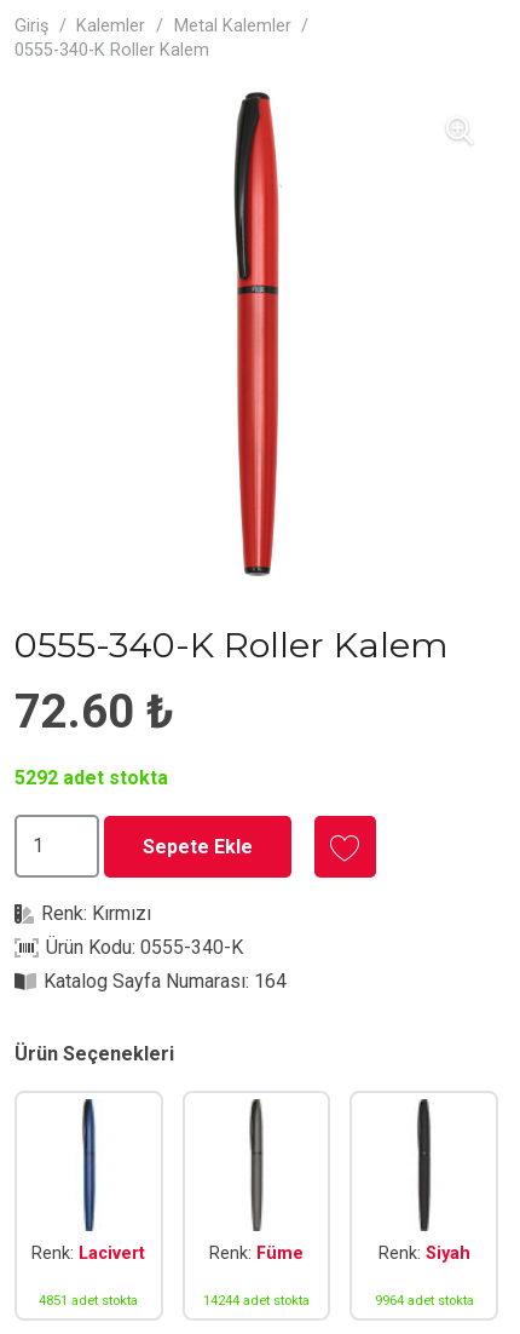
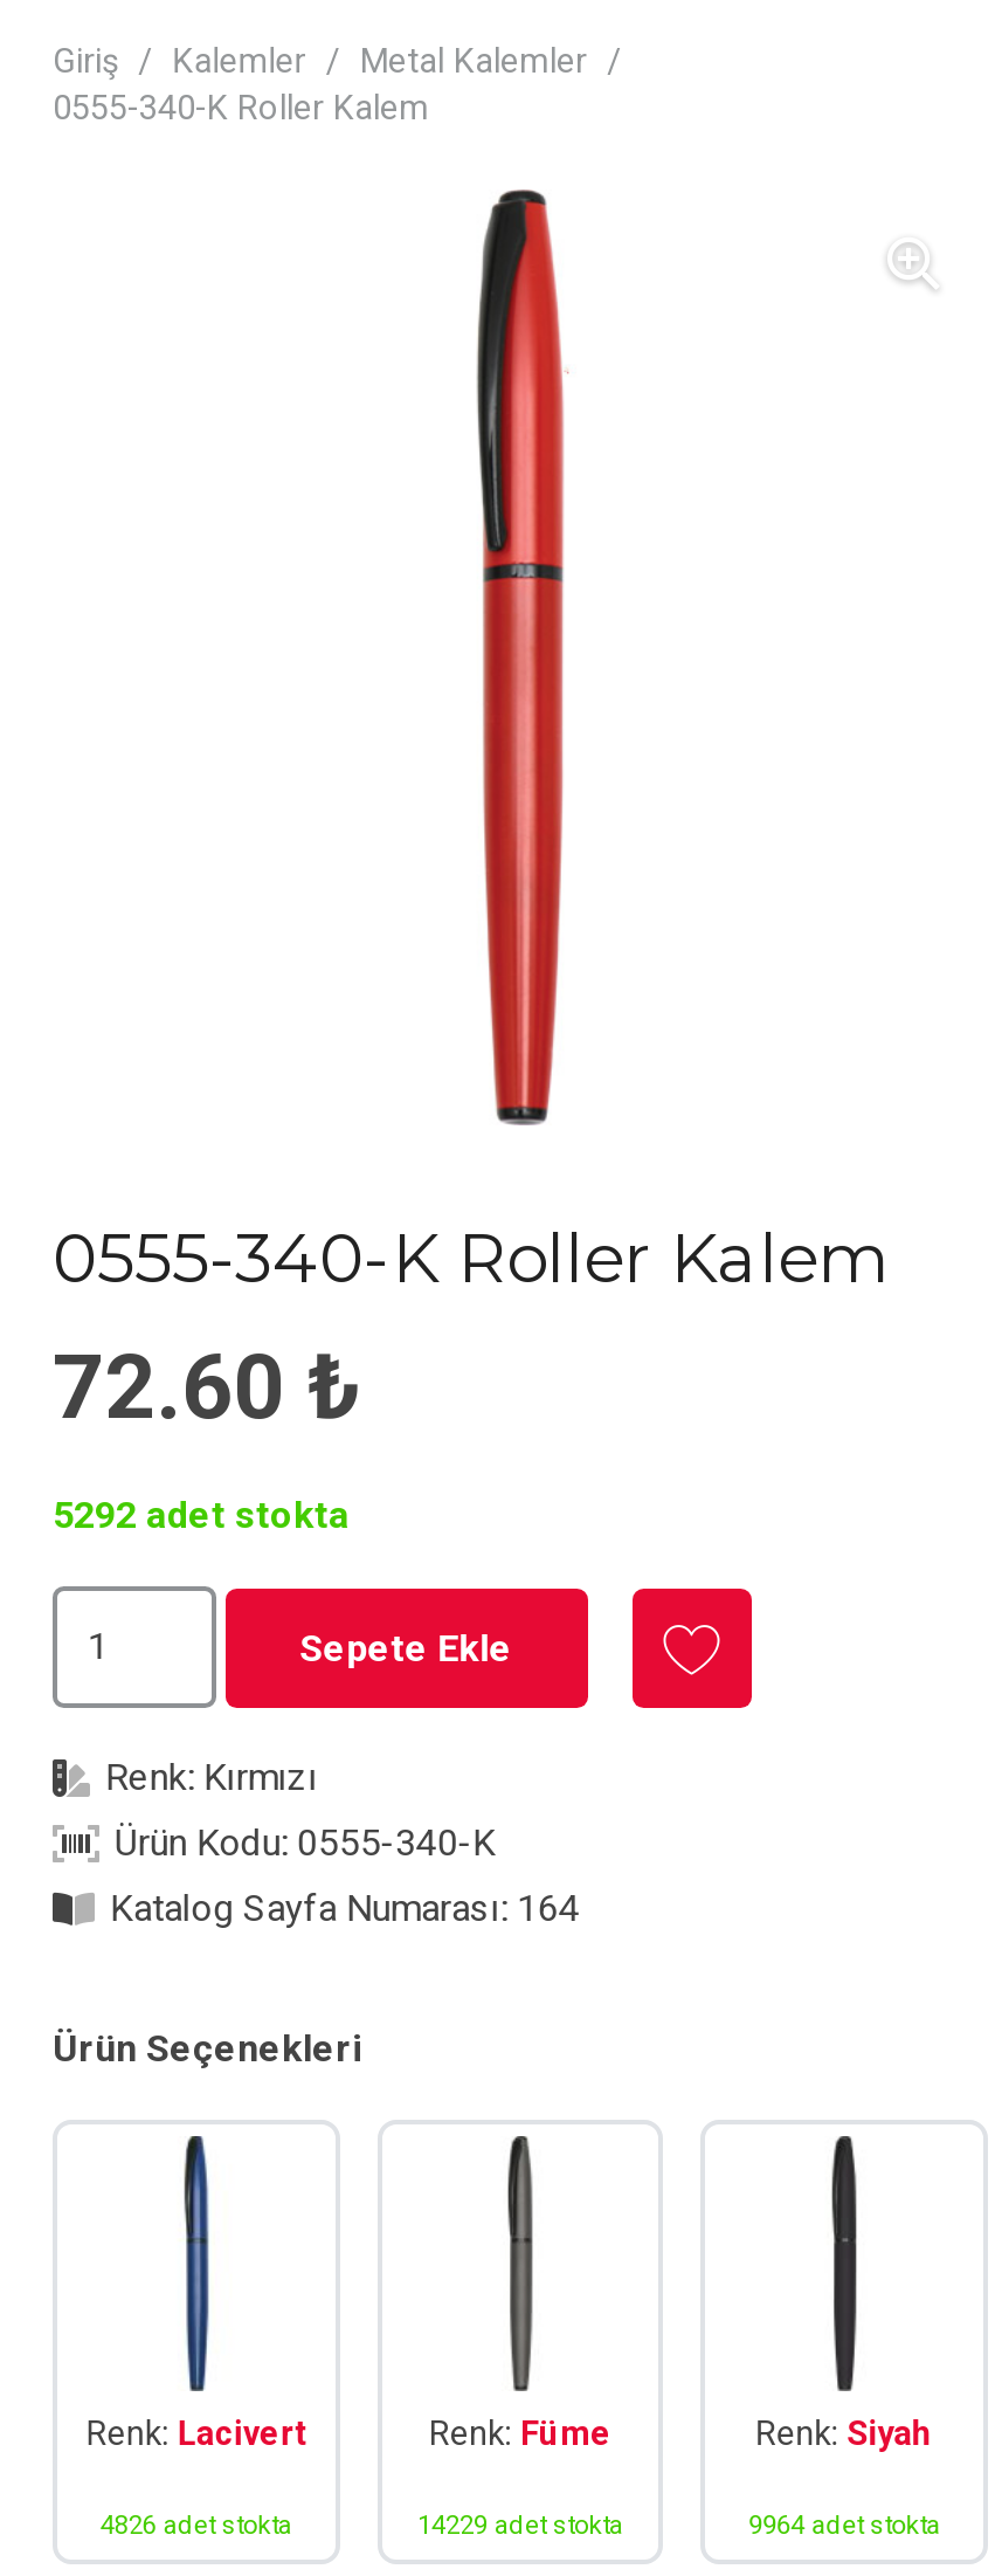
[39,1293,138,1309] 4851 adet stokta -> [100,2510,292,2541] 4826 adet stokta
[203,1293,310,1309] 14244 adet stokta -> [417,2510,623,2541] 14229 adet stokta

